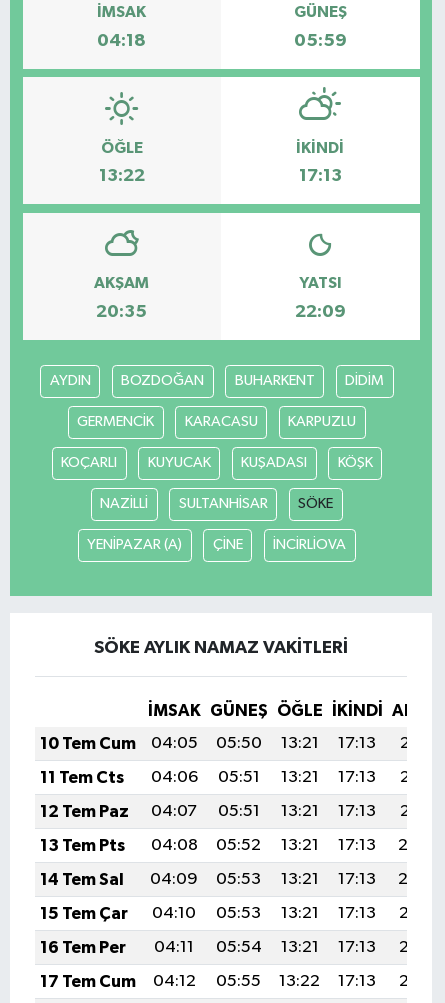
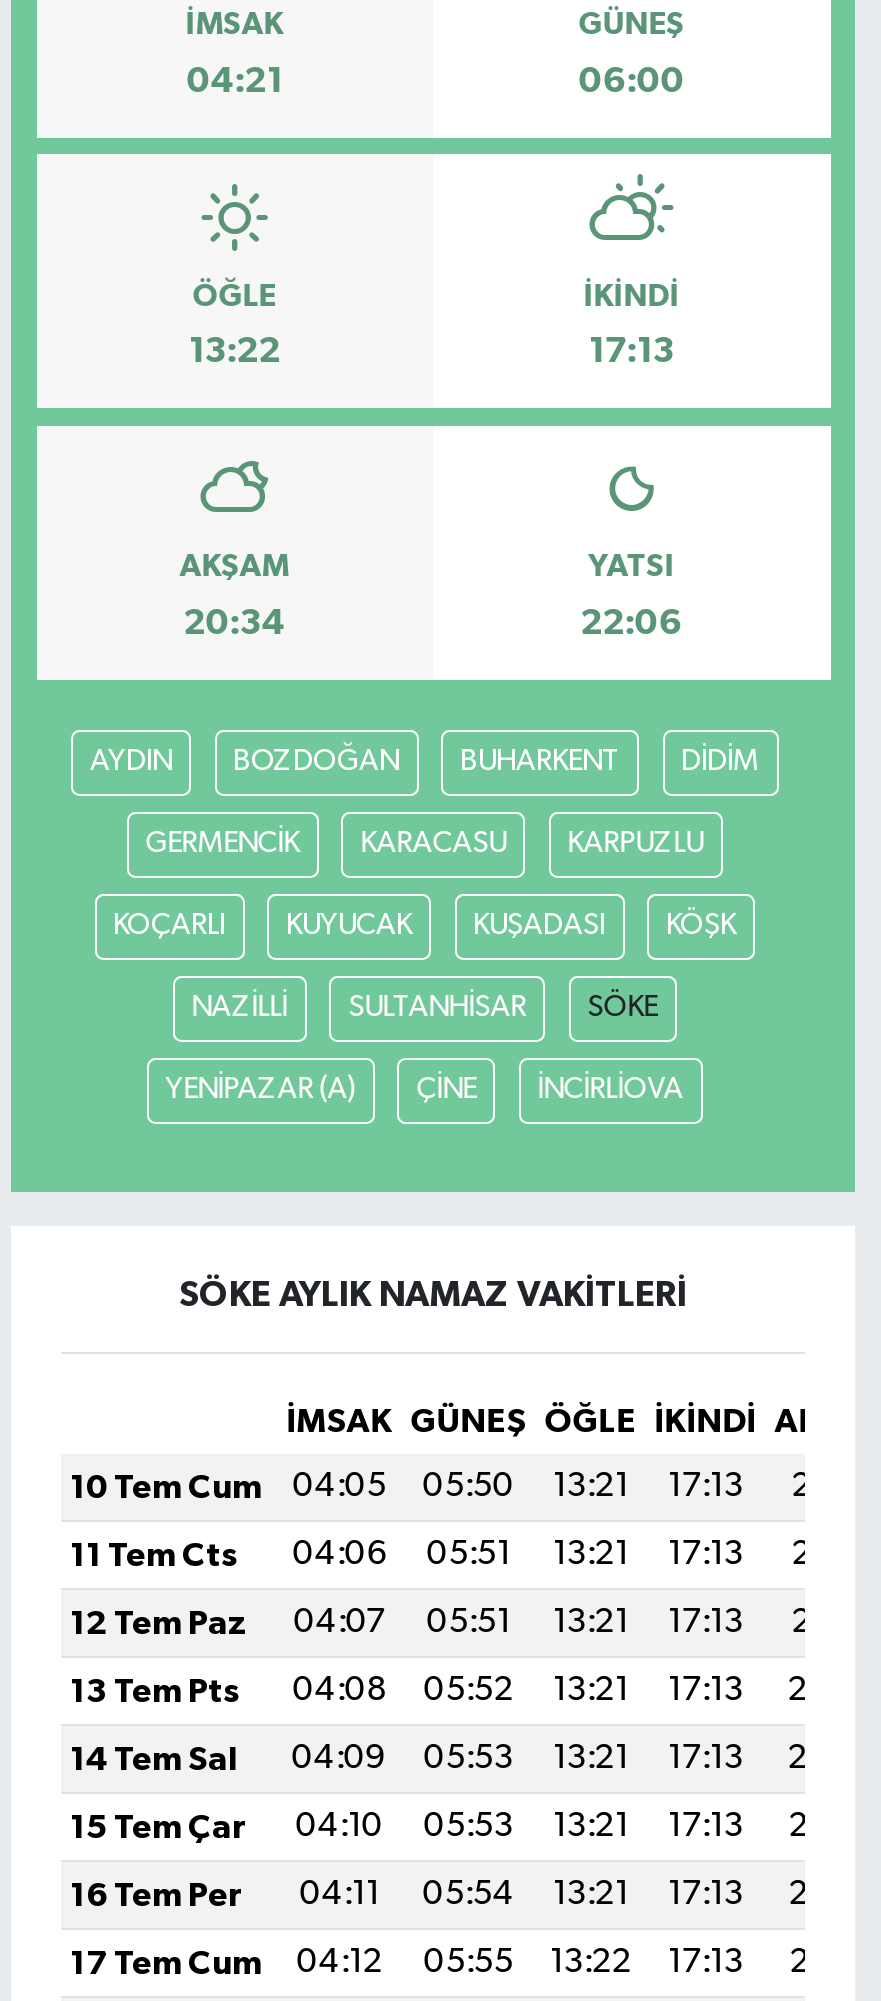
[97,32,146,50] 04:18 -> [187,63,283,99] 04:21
[294,32,347,50] 05:59 -> [579,63,685,99] 06:00
[96,303,147,321] 20:35 -> [183,605,285,641] 20:34
[295,303,346,321] 22:09 -> [581,605,683,641] 22:06

